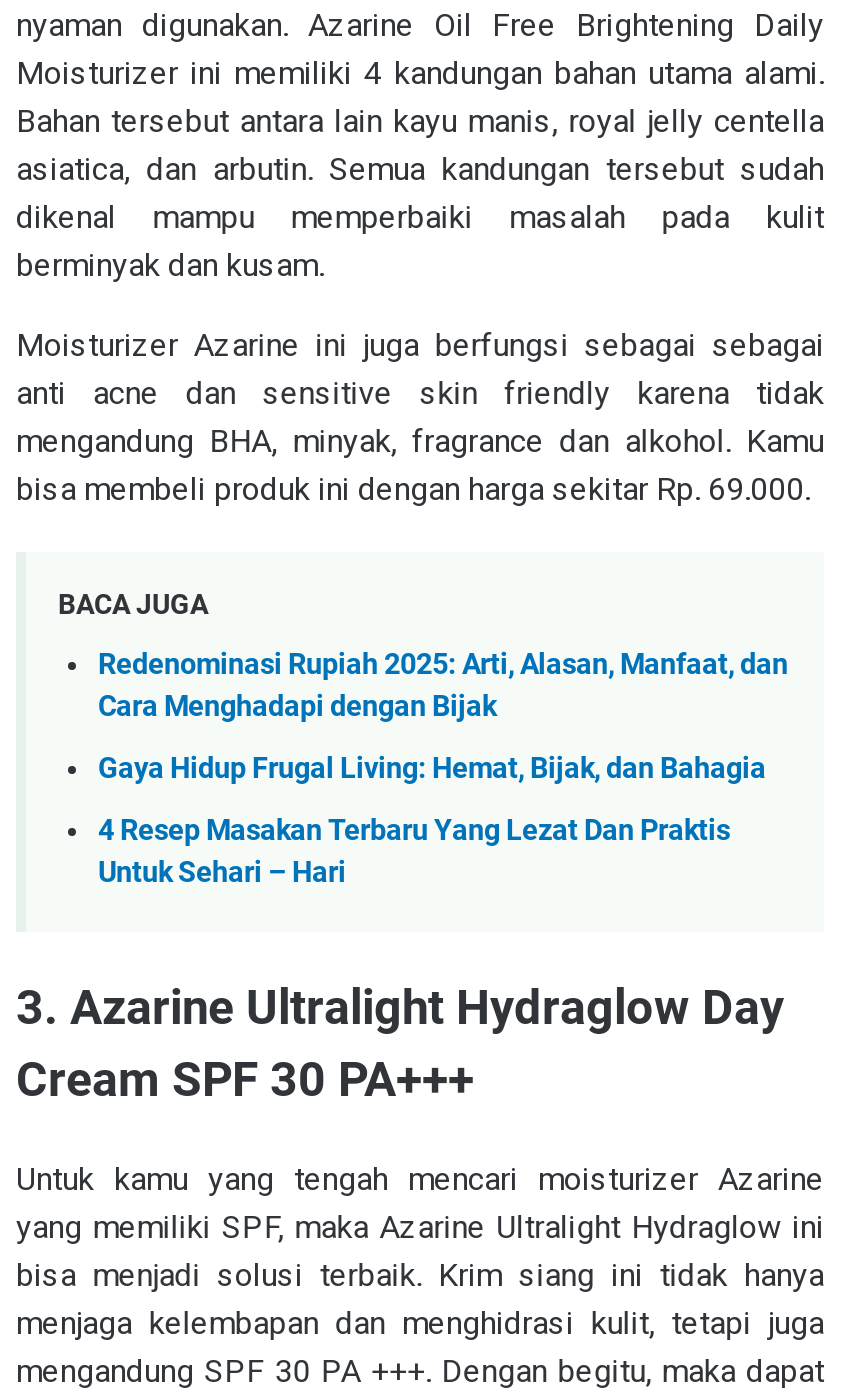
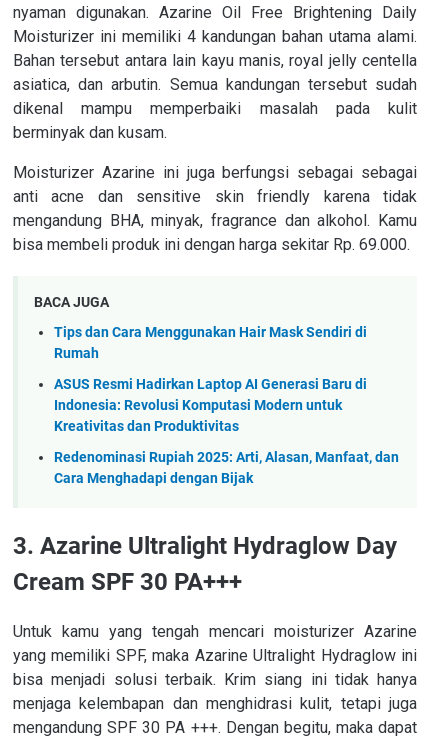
none -> [54,324,367,435] Tips dan Cara Menggunakan Hair Mask Sendiri di | Rumah | ASUS Resmi Hadirkan Laptop AI Generasi Baru di | Indonesia: Revolusi Komputasi Modern untuk | Kreativitas dan Produktivitas
moved [98,649,788,725] -> [54,449,399,487]: Redenominasi Rupiah 2025: Arti, Alasan, Manfaat, dan | Cara Menghadapi dengan Bijak
[98,752,766,889] Gaya Hidup Frugal Living: Hemat, Bijak, dan Bahagia | 4 Resep Masakan Terbaru Yang Lezat Dan Praktis | Untuk Sehari – Hari -> none

